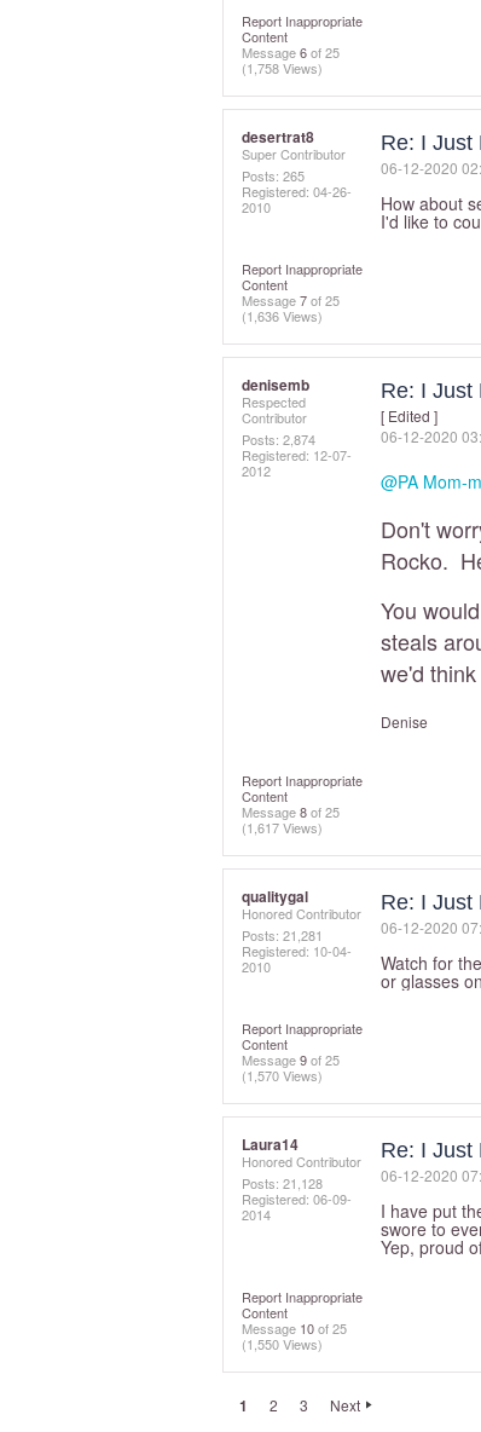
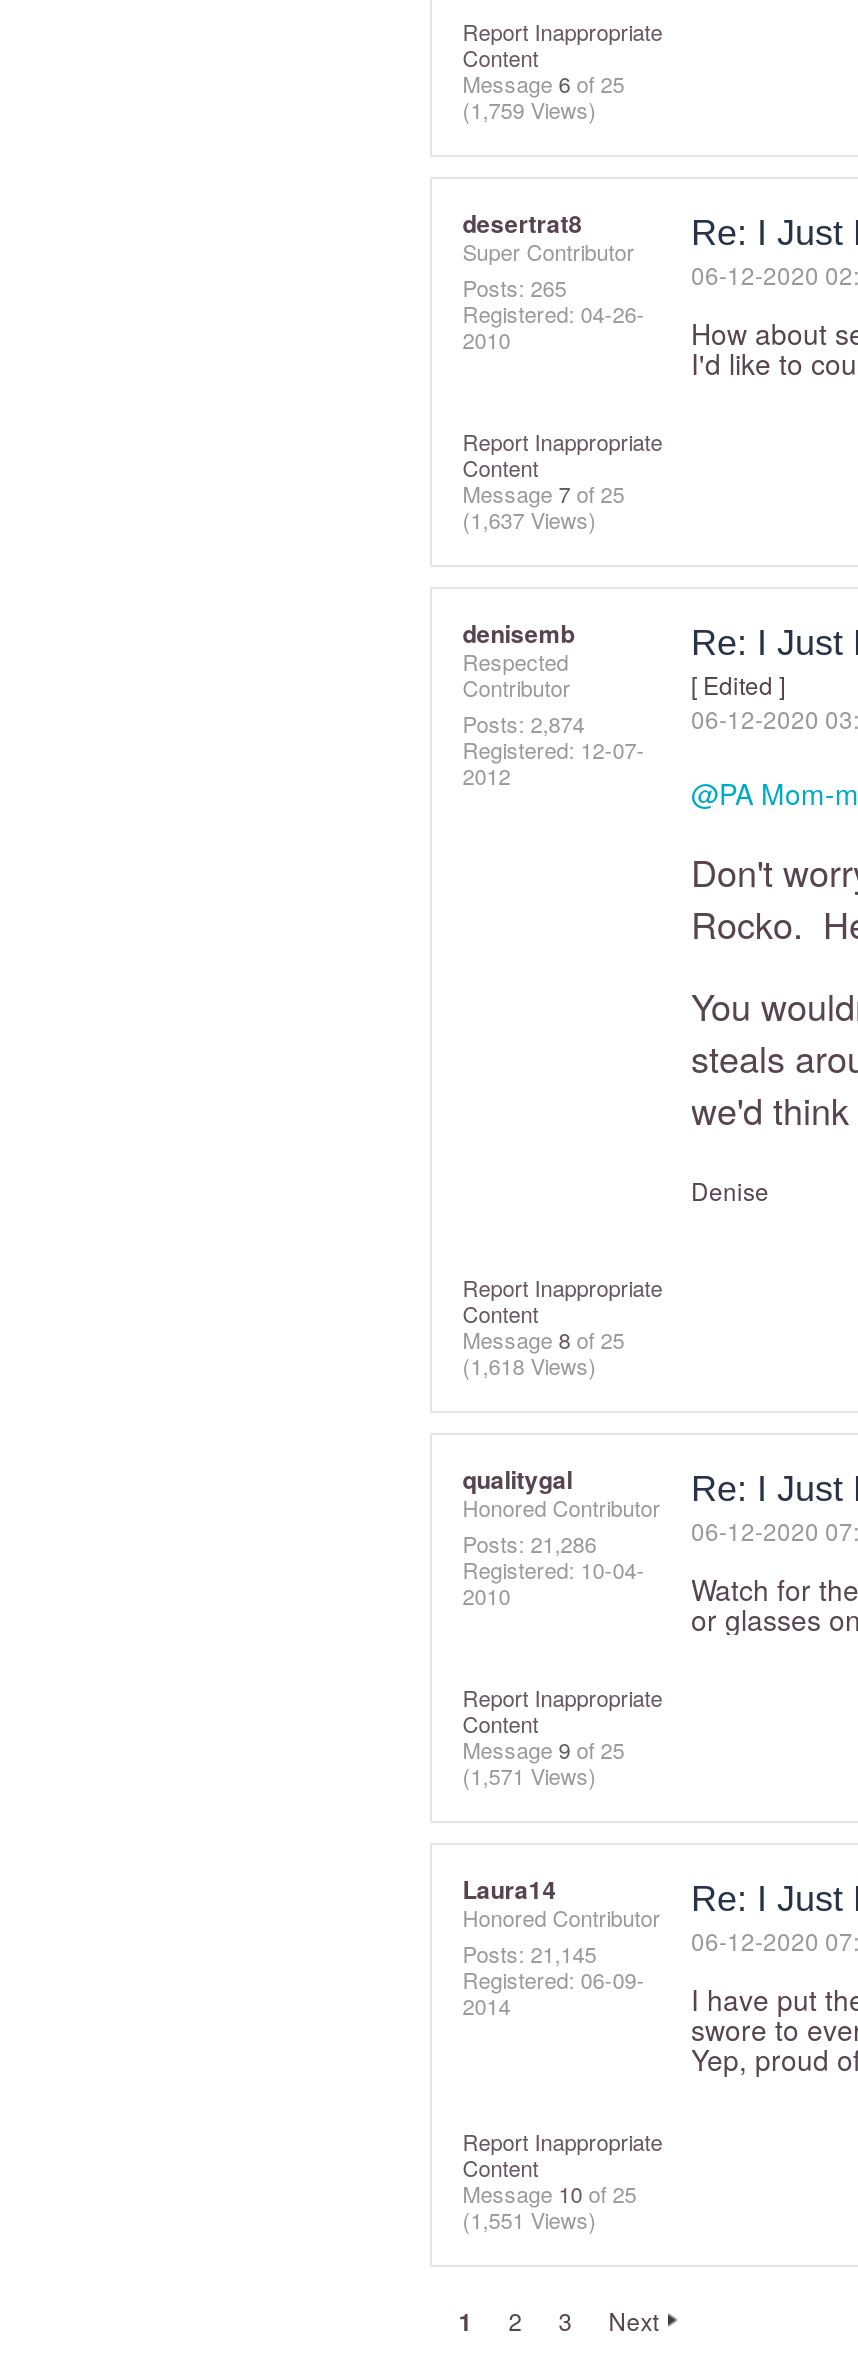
[242,58,323,77] (1,758 Views) -> [462,92,596,124] (1,759 Views)
[242,306,323,325] (1,636 Views) -> [462,502,596,534] (1,637 Views)
[242,818,323,837] (1,617 Views) -> [462,1349,596,1381] (1,618 Views)
[242,925,323,945] Posts: 21,281 -> [462,1527,596,1559] Posts: 21,286
[242,1066,323,1085] (1,570 Views) -> [462,1759,596,1791] (1,571 Views)
[242,1173,323,1193] Posts: 21,128 -> [462,1937,596,1969] Posts: 21,145
[242,1334,323,1354] (1,550 Views) -> [462,2204,596,2236] (1,551 Views)

